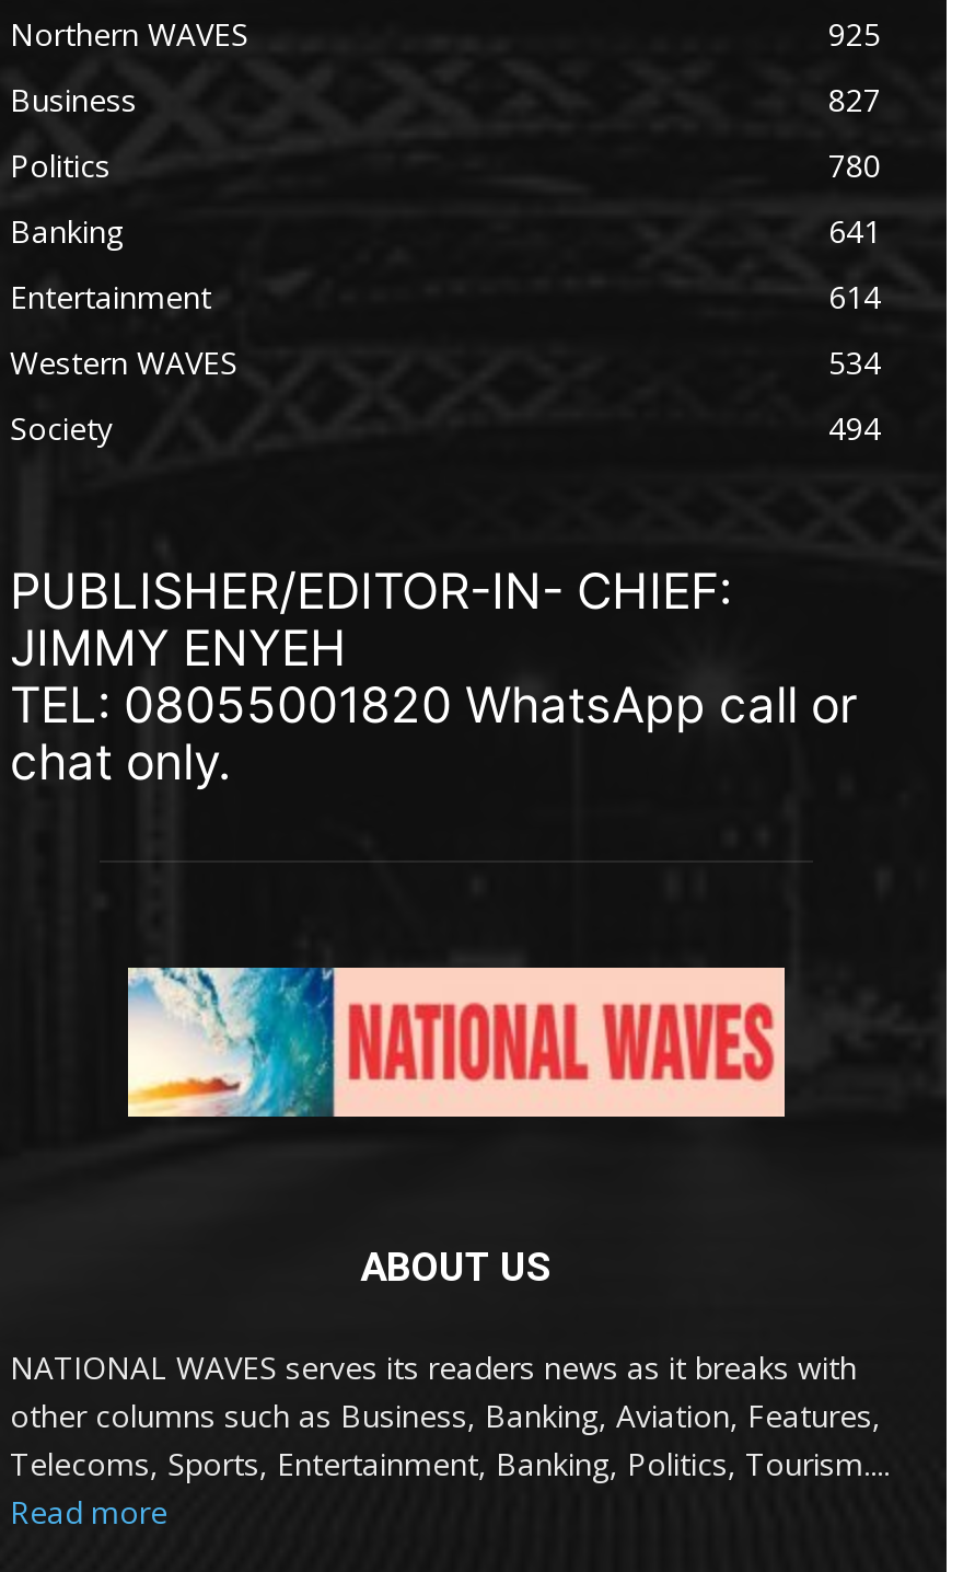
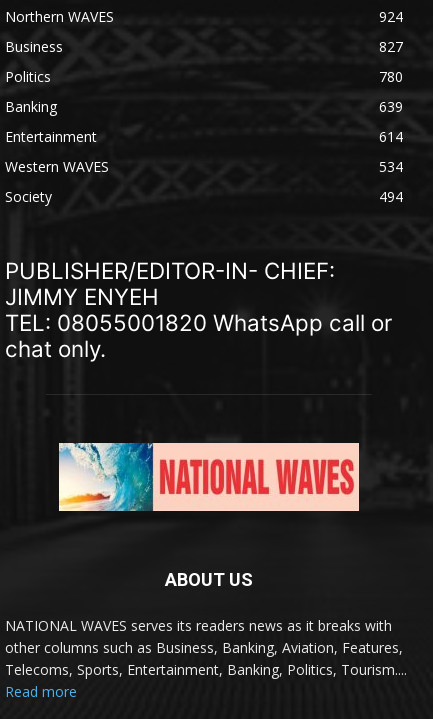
[828,12,881,54] 925 -> [379,7,403,26] 924
[828,210,881,251] 641 -> [379,97,403,116] 639

